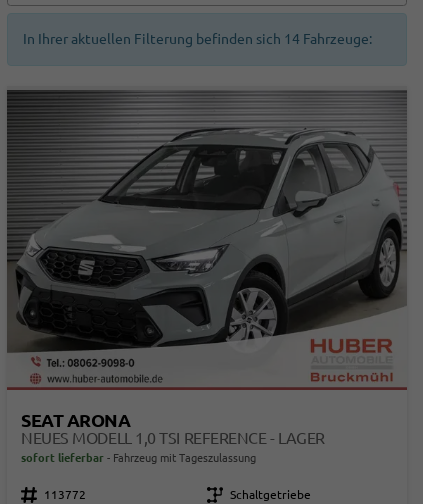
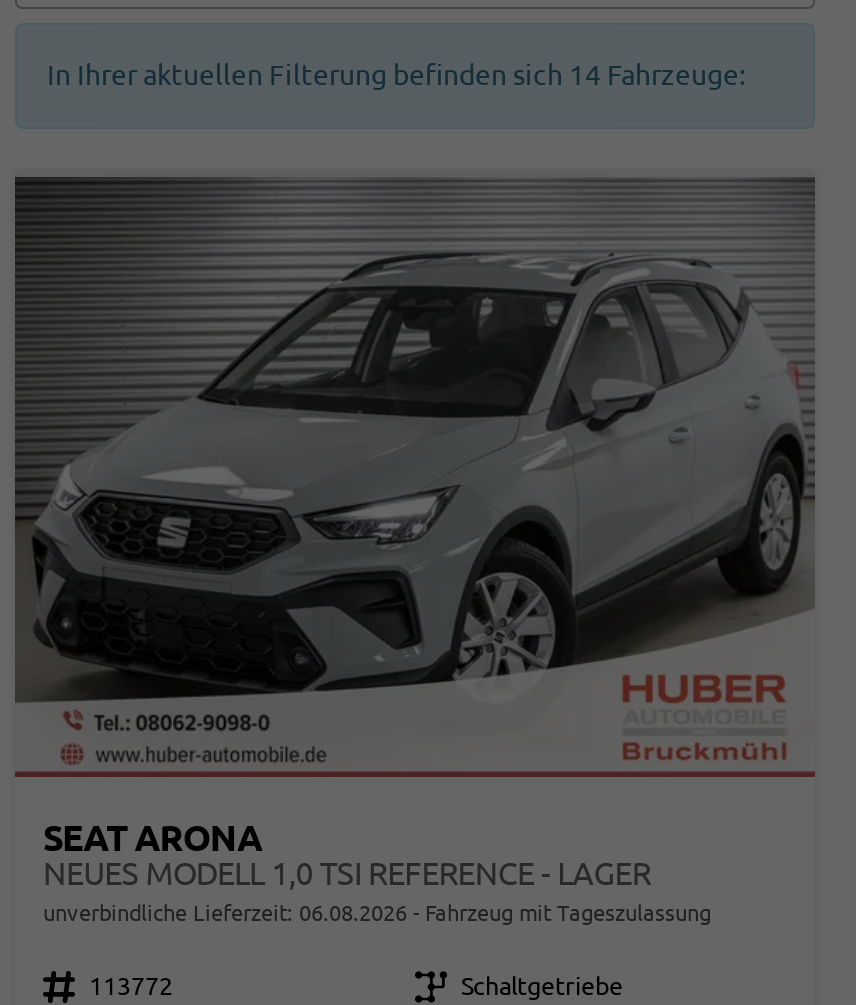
[21,452,256,464] sofort lieferbar Fahrzeug mit Tageszulassung -> [43,902,711,926] unverbindliche Lieferzeit: 06.08.2026 Fahrzeug mit Tageszulassung

